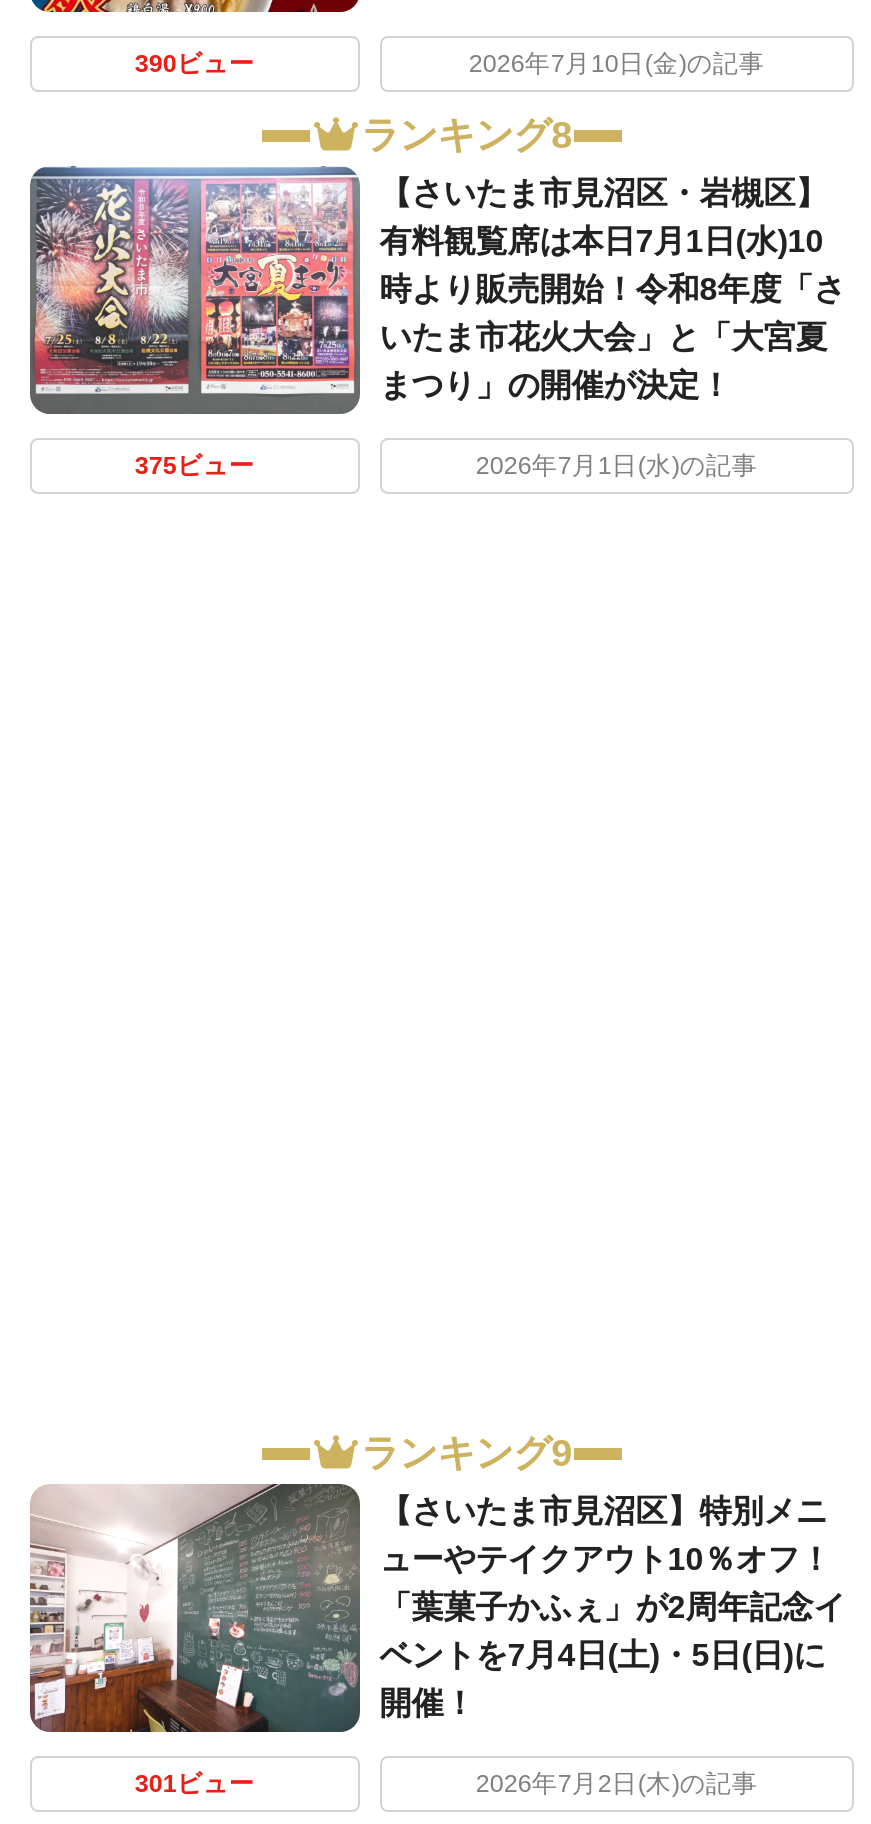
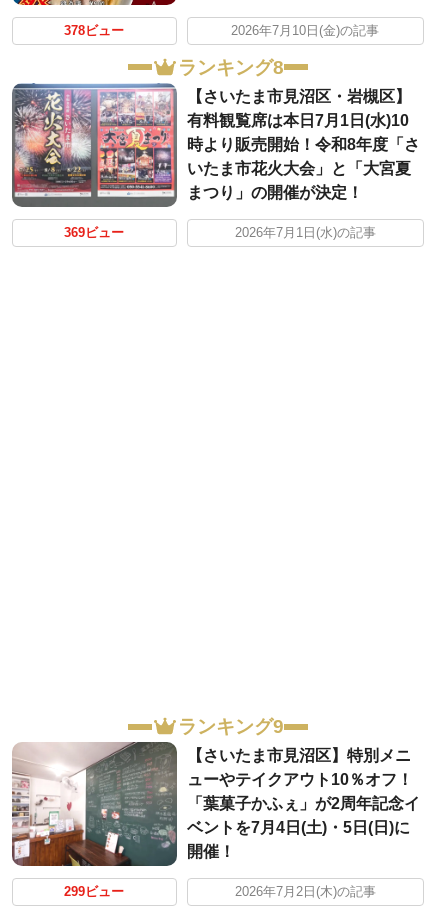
[135,49,255,77] 390ビュー -> [64,24,124,38] 378ビュー
[135,451,255,479] 375ビュー -> [64,226,124,240] 369ビュー
[135,1769,255,1797] 301ビュー -> [64,885,124,899] 299ビュー

